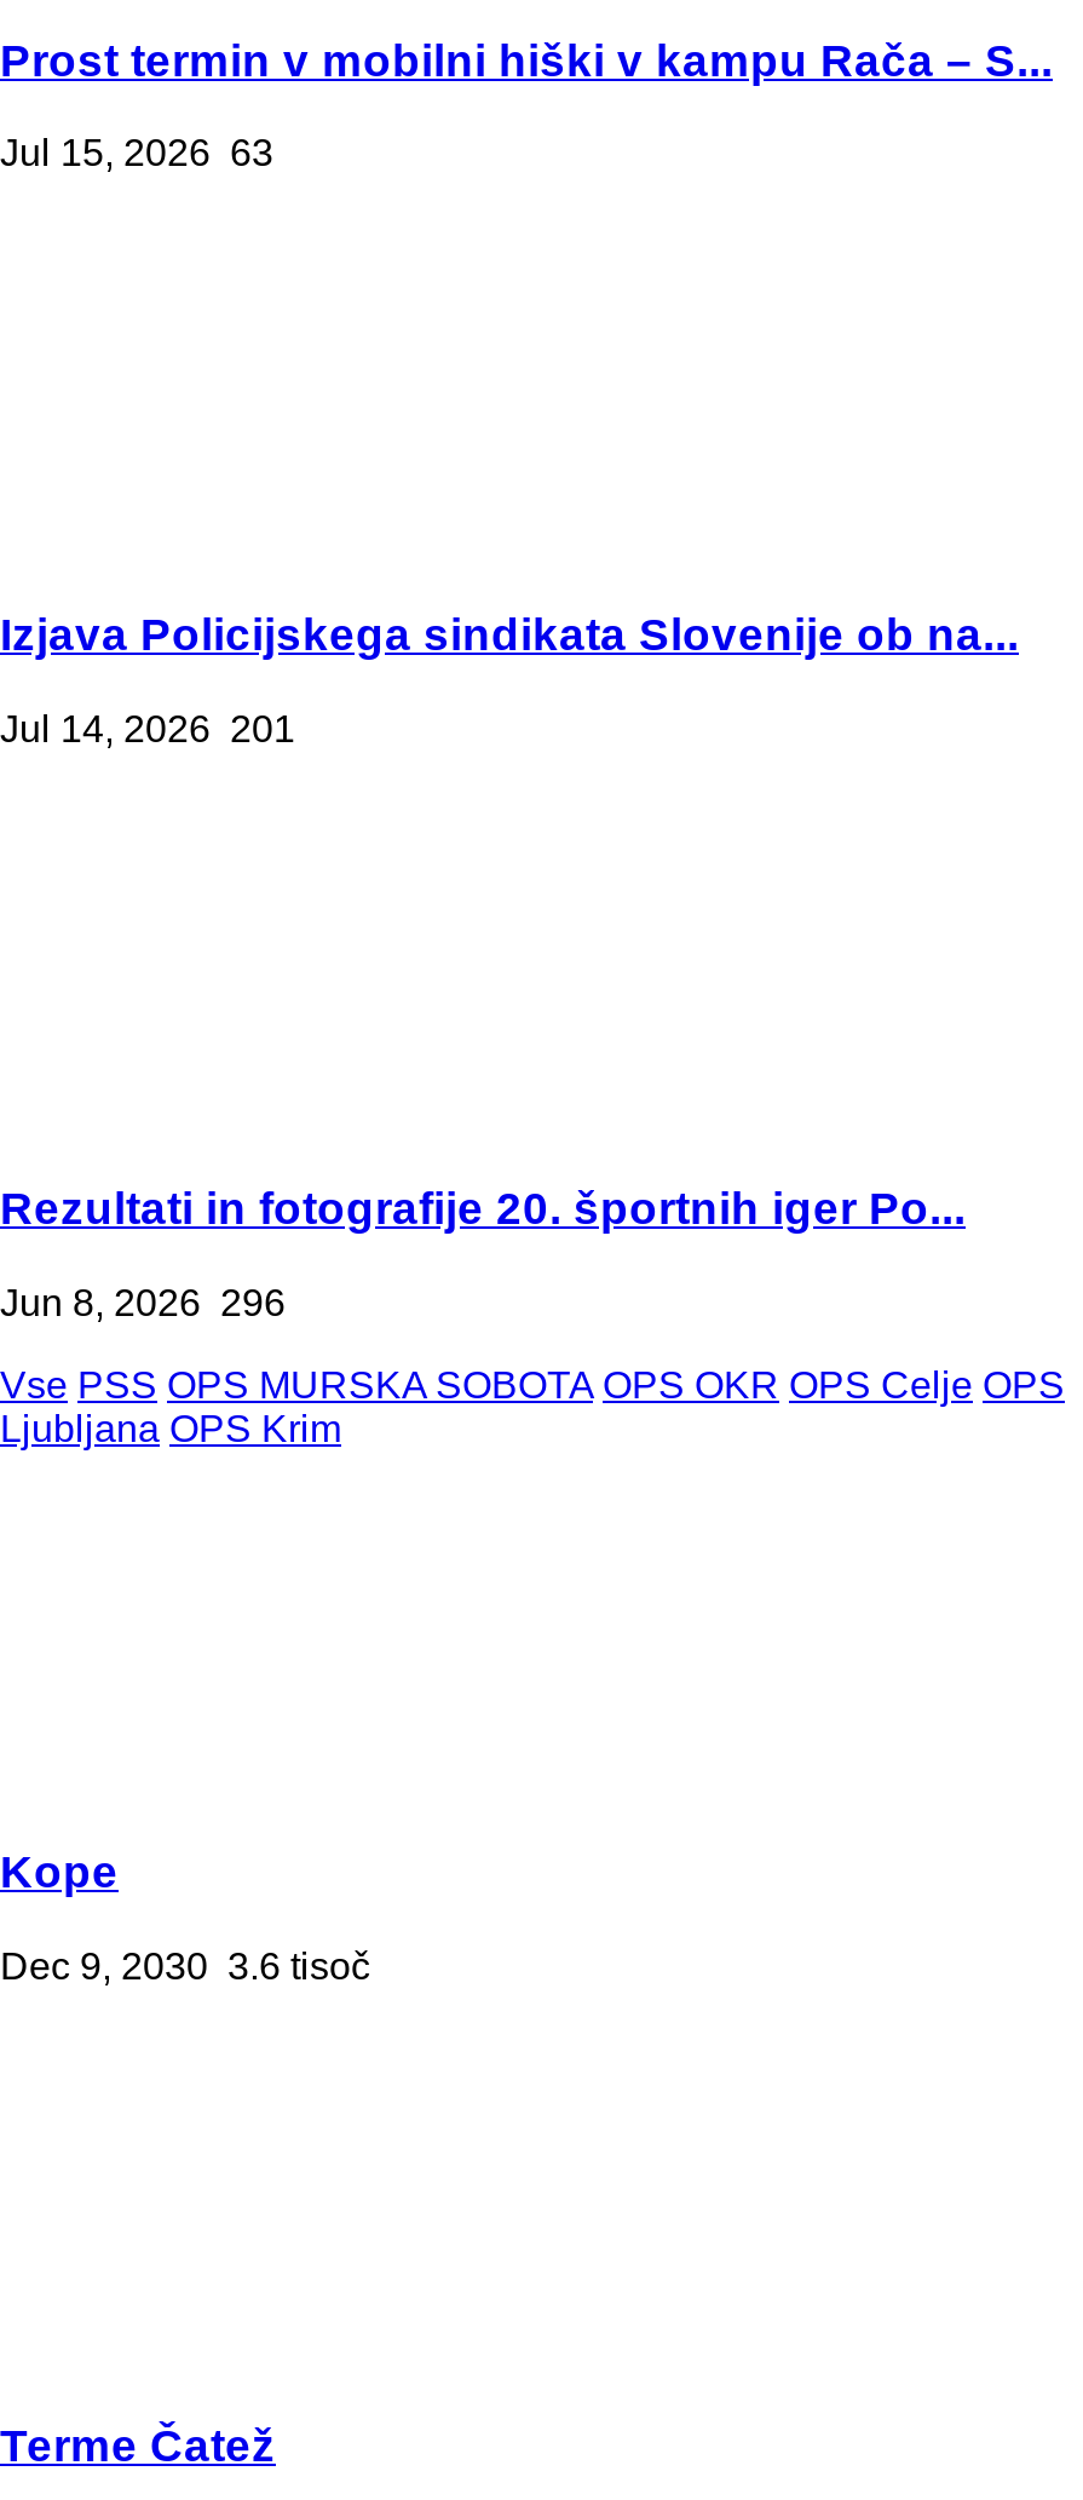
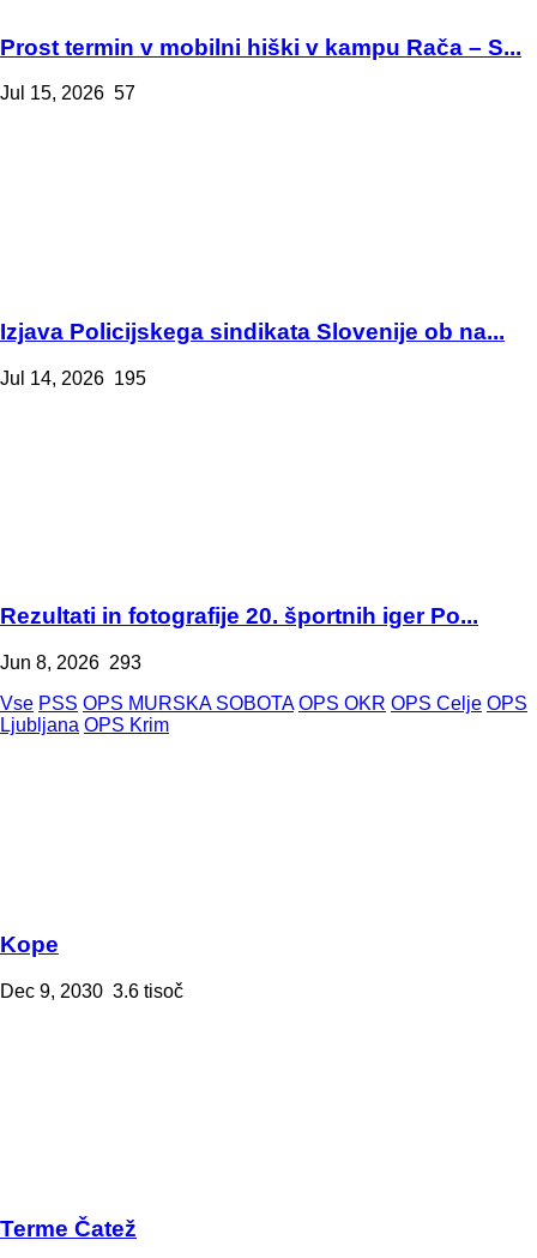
[0,133,273,174] Jul 15, 2026 63 -> [0,83,135,103] Jul 15, 2026 57
[0,708,295,749] Jul 14, 2026 201 -> [0,368,146,388] Jul 14, 2026 195
[0,1283,286,1324] Jun 8, 2026 296 -> [0,653,141,673] Jun 8, 2026 293

